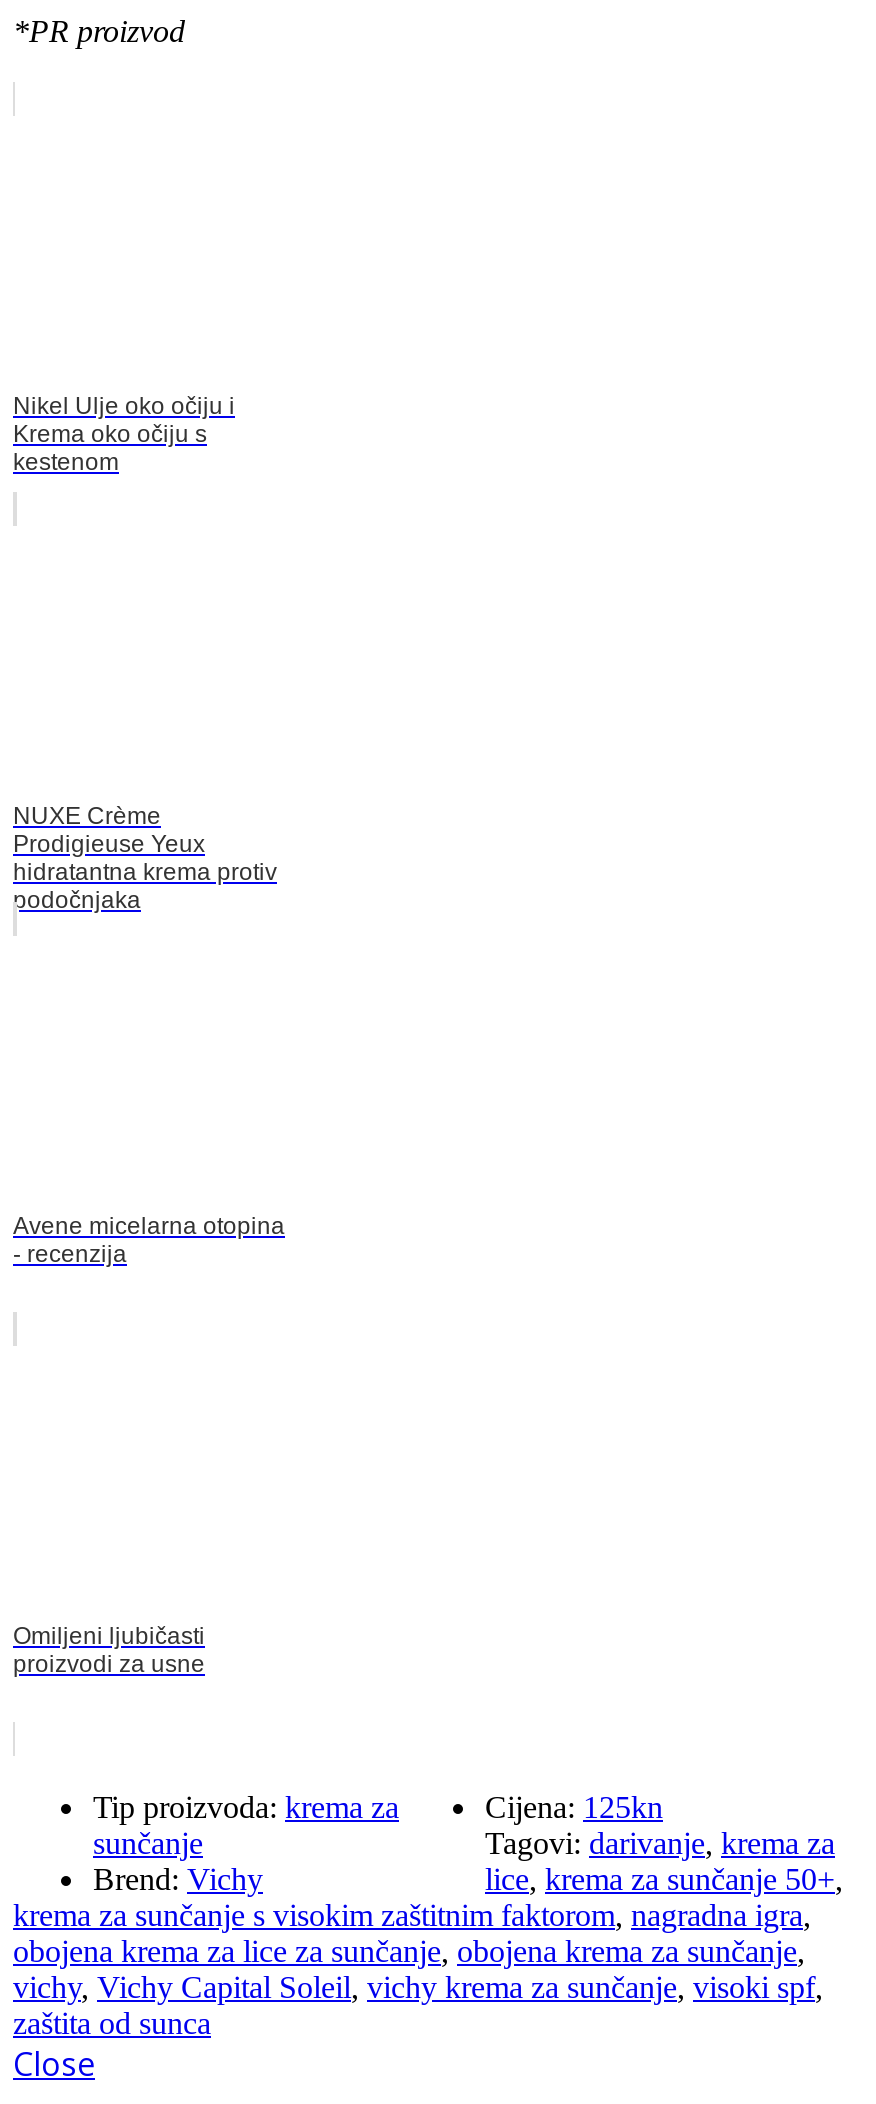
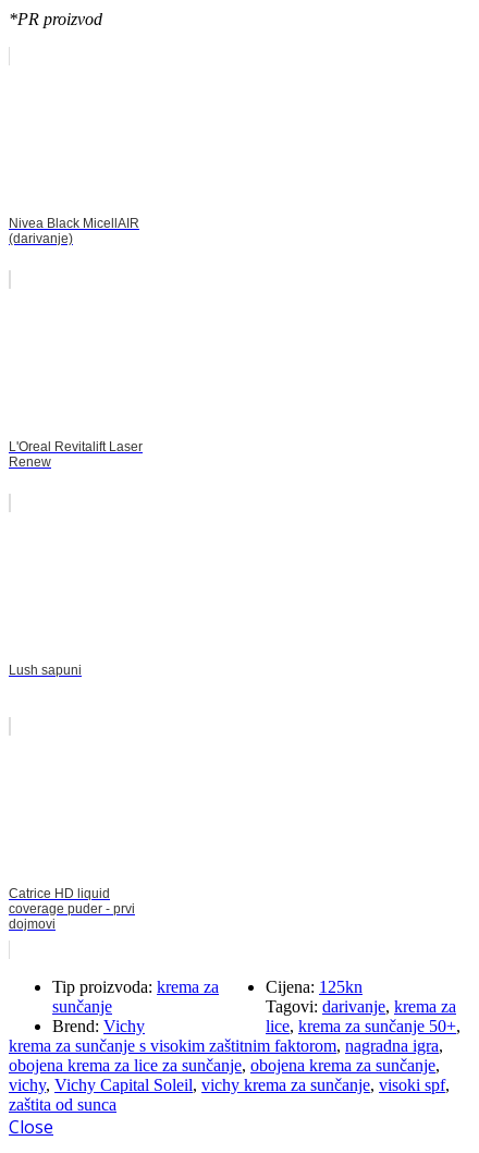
[13,392,235,476] Nikel Ulje oko očiju i | Krema oko očiju s | kestenom -> [9,216,139,246] Nivea Black MicellAIR | (darivanje)
[13,802,277,914] NUXE Crème | Prodigieuse Yeux | hidratantna krema protiv | podočnjaka -> [9,439,143,469] L'Oreal Revitalift Laser | Renew
[13,1212,285,1268] Avene micelarna otopina | - recenzija -> [9,662,82,678] Lush sapuni
[13,1622,205,1678] Omiljeni ljubičasti | proizvodi za usne -> [9,886,135,932] Catrice HD liquid | coverage puder - prvi | dojmovi

